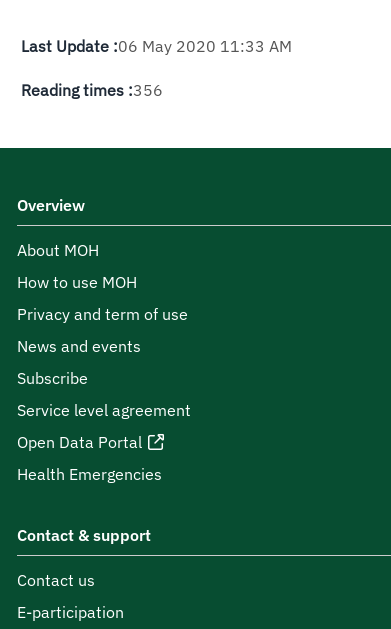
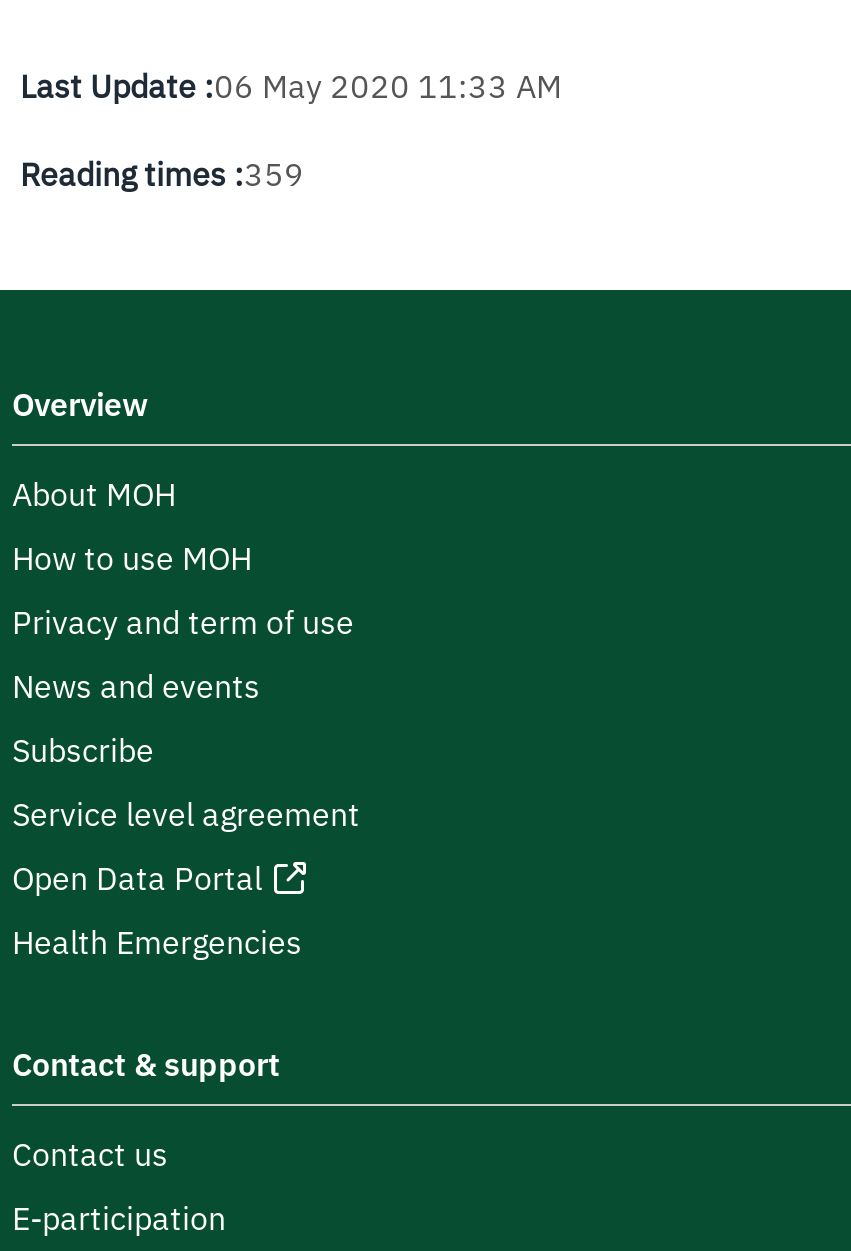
[21,80,163,100] Reading times : 356 -> [20,154,304,194] Reading times : 359

